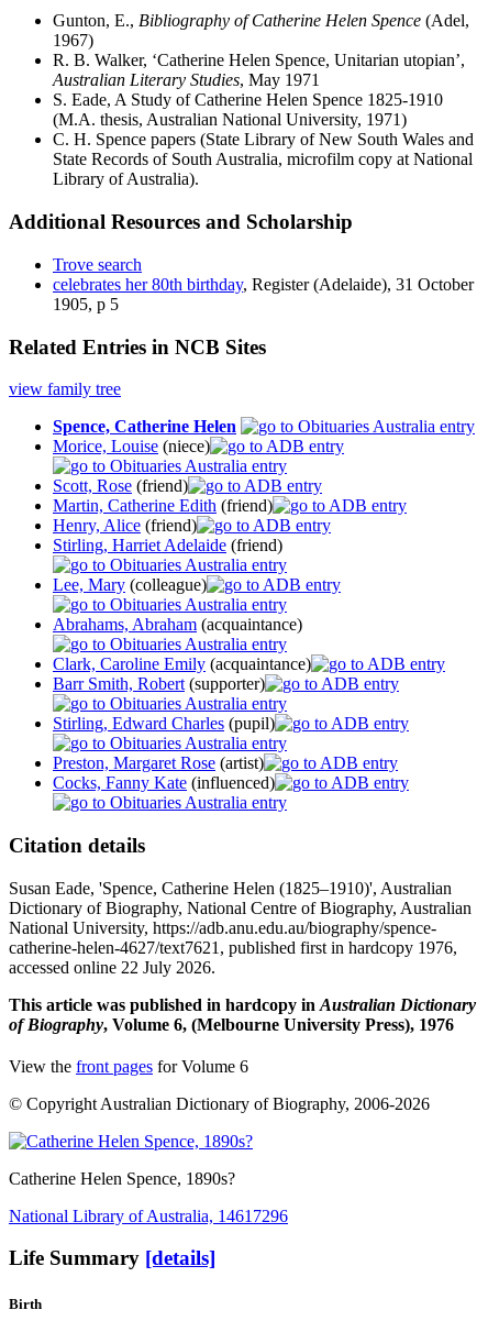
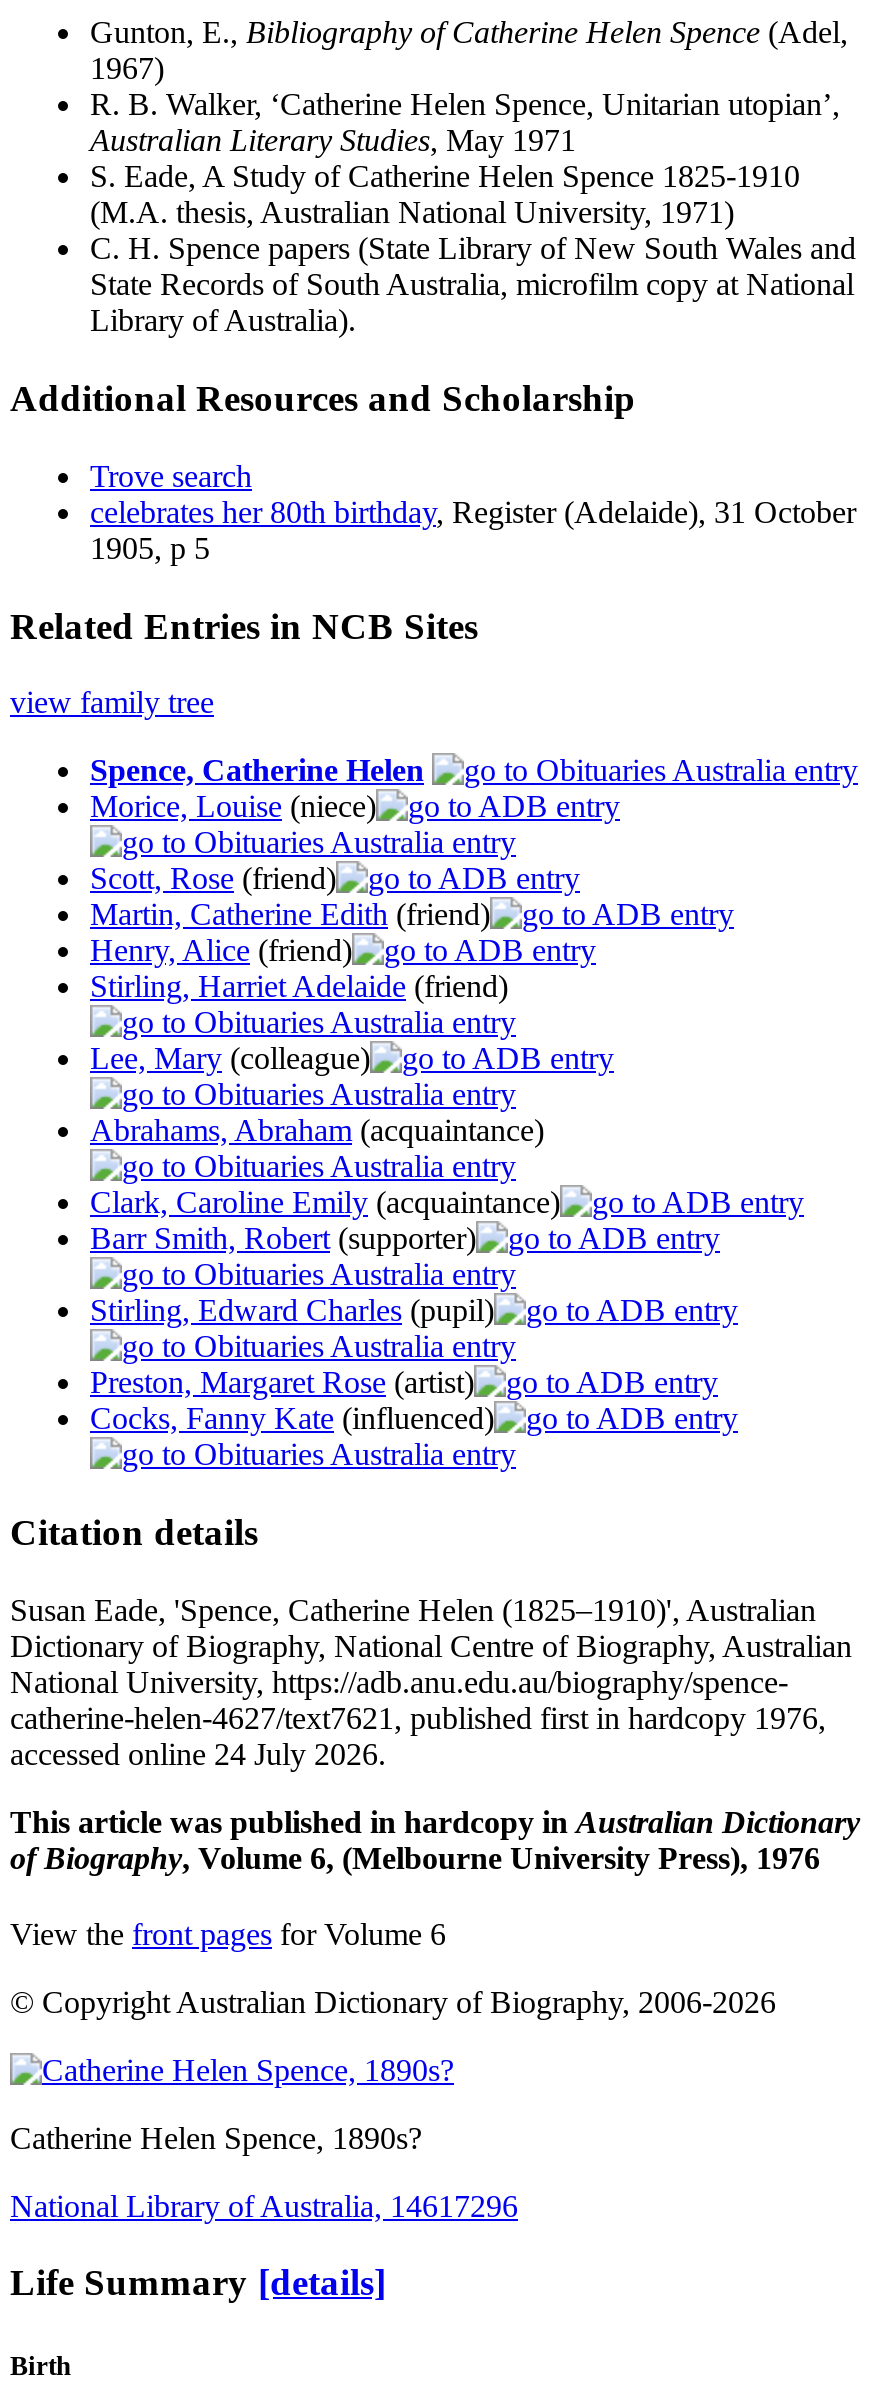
[9,958,215,976] accessed online 22 July 2026. -> [10,1736,386,1770] accessed online 24 July 2026.

